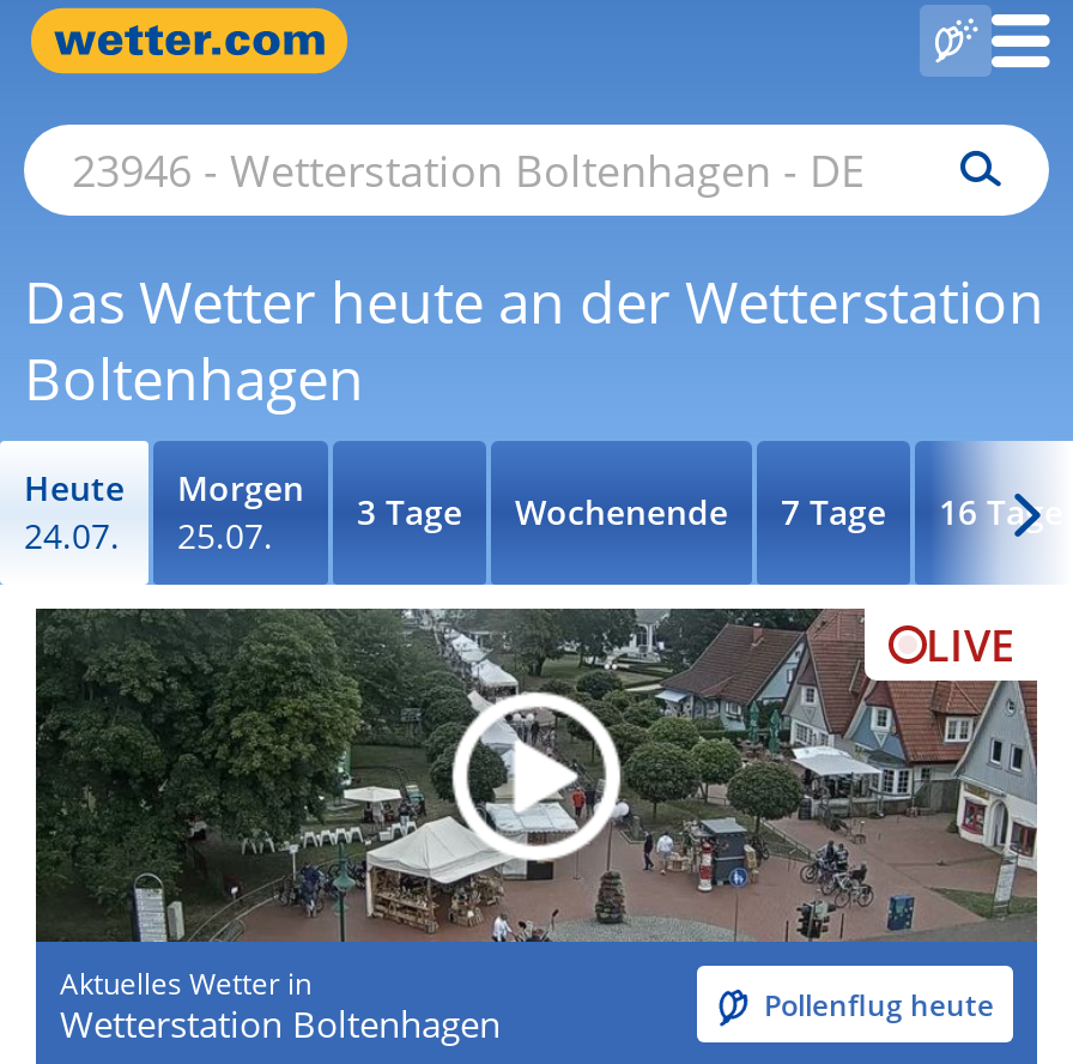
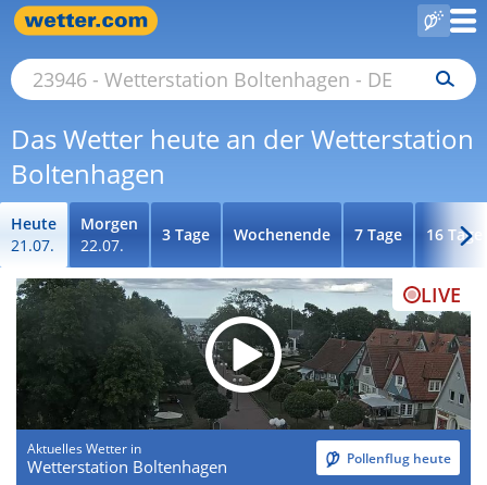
[24,513,120,558] 24.07. -> [11,235,54,256] 21.07.
[177,513,273,558] 25.07. -> [80,235,124,256] 22.07.
[36,606,1037,944] [image] -> [16,278,471,431] [image]

